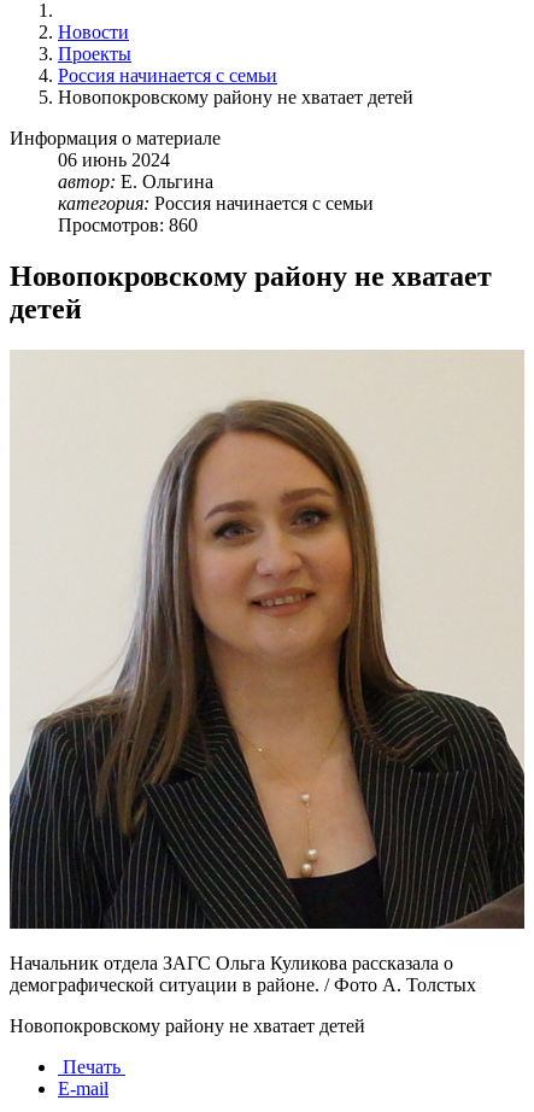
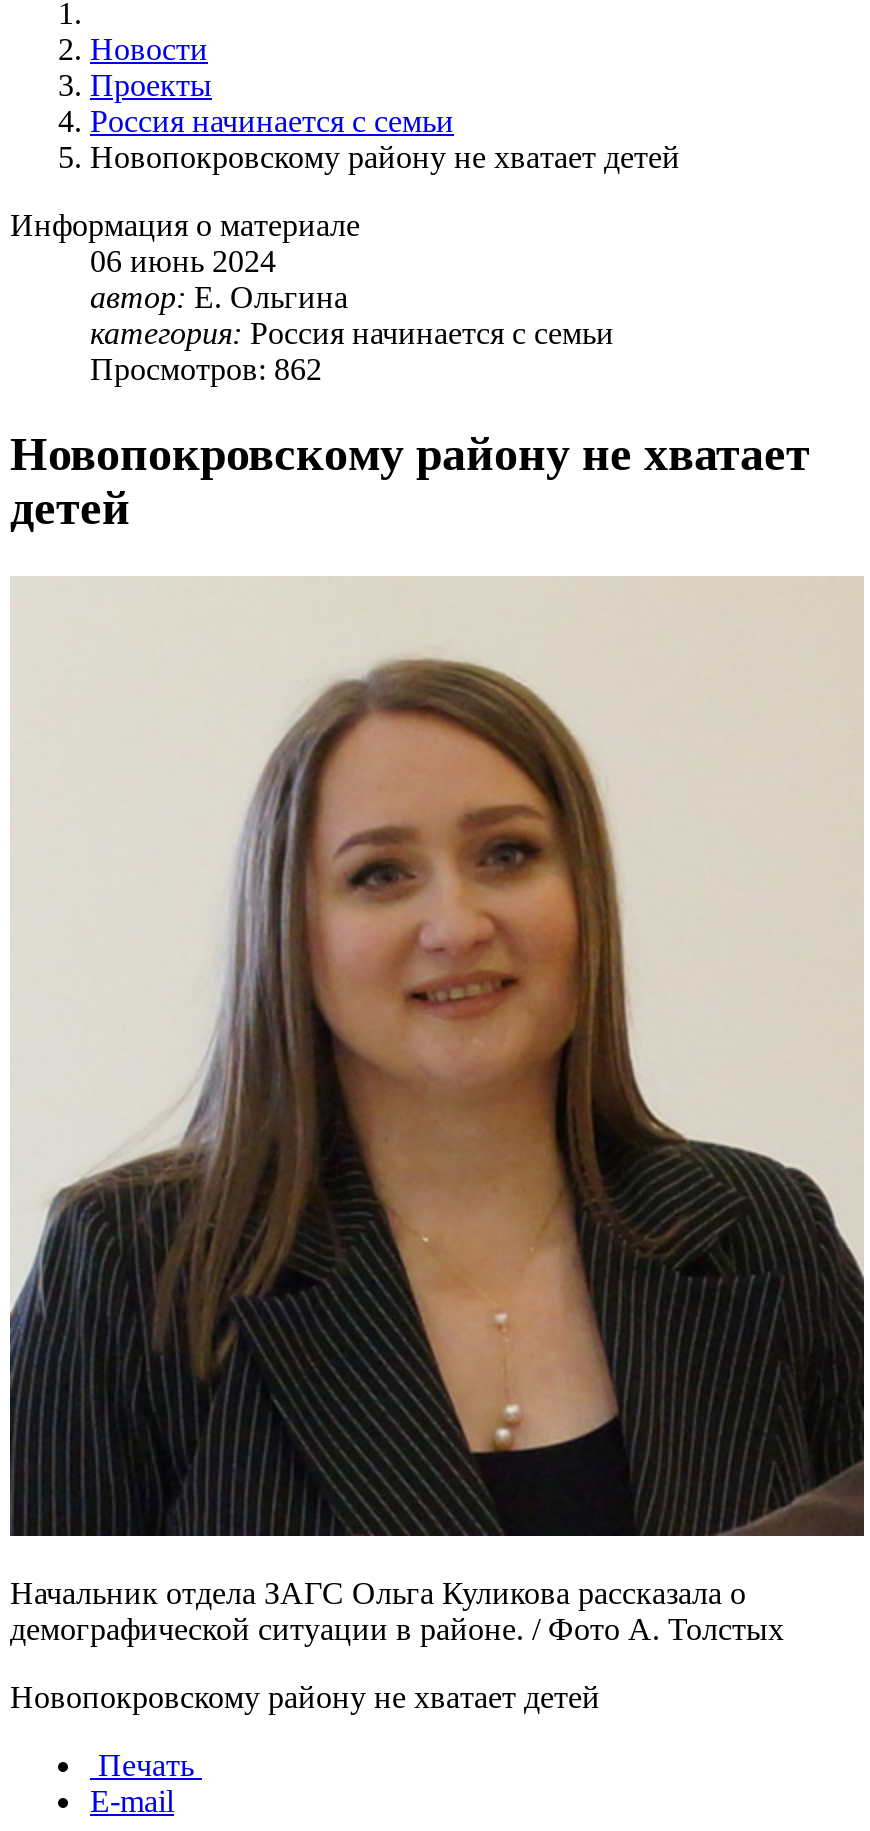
[58,215,198,236] Просмотров: 860 -> [90,353,322,387] Просмотров: 862

